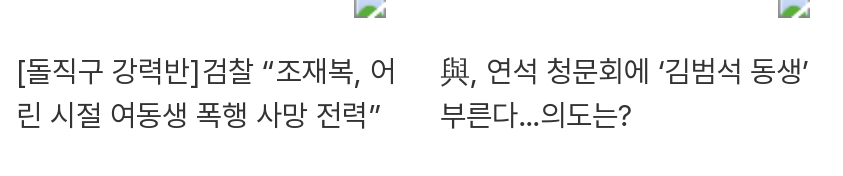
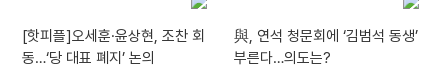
[16,53,396,133] [돌직구 강력반]검찰 “조재복, 어 | 린 시절 여동생 폭행 사망 전력” -> [22,27,205,67] [핫피플]오세훈·윤상현, 조찬 회 | 동…‘당 대표 폐지’ 논의

